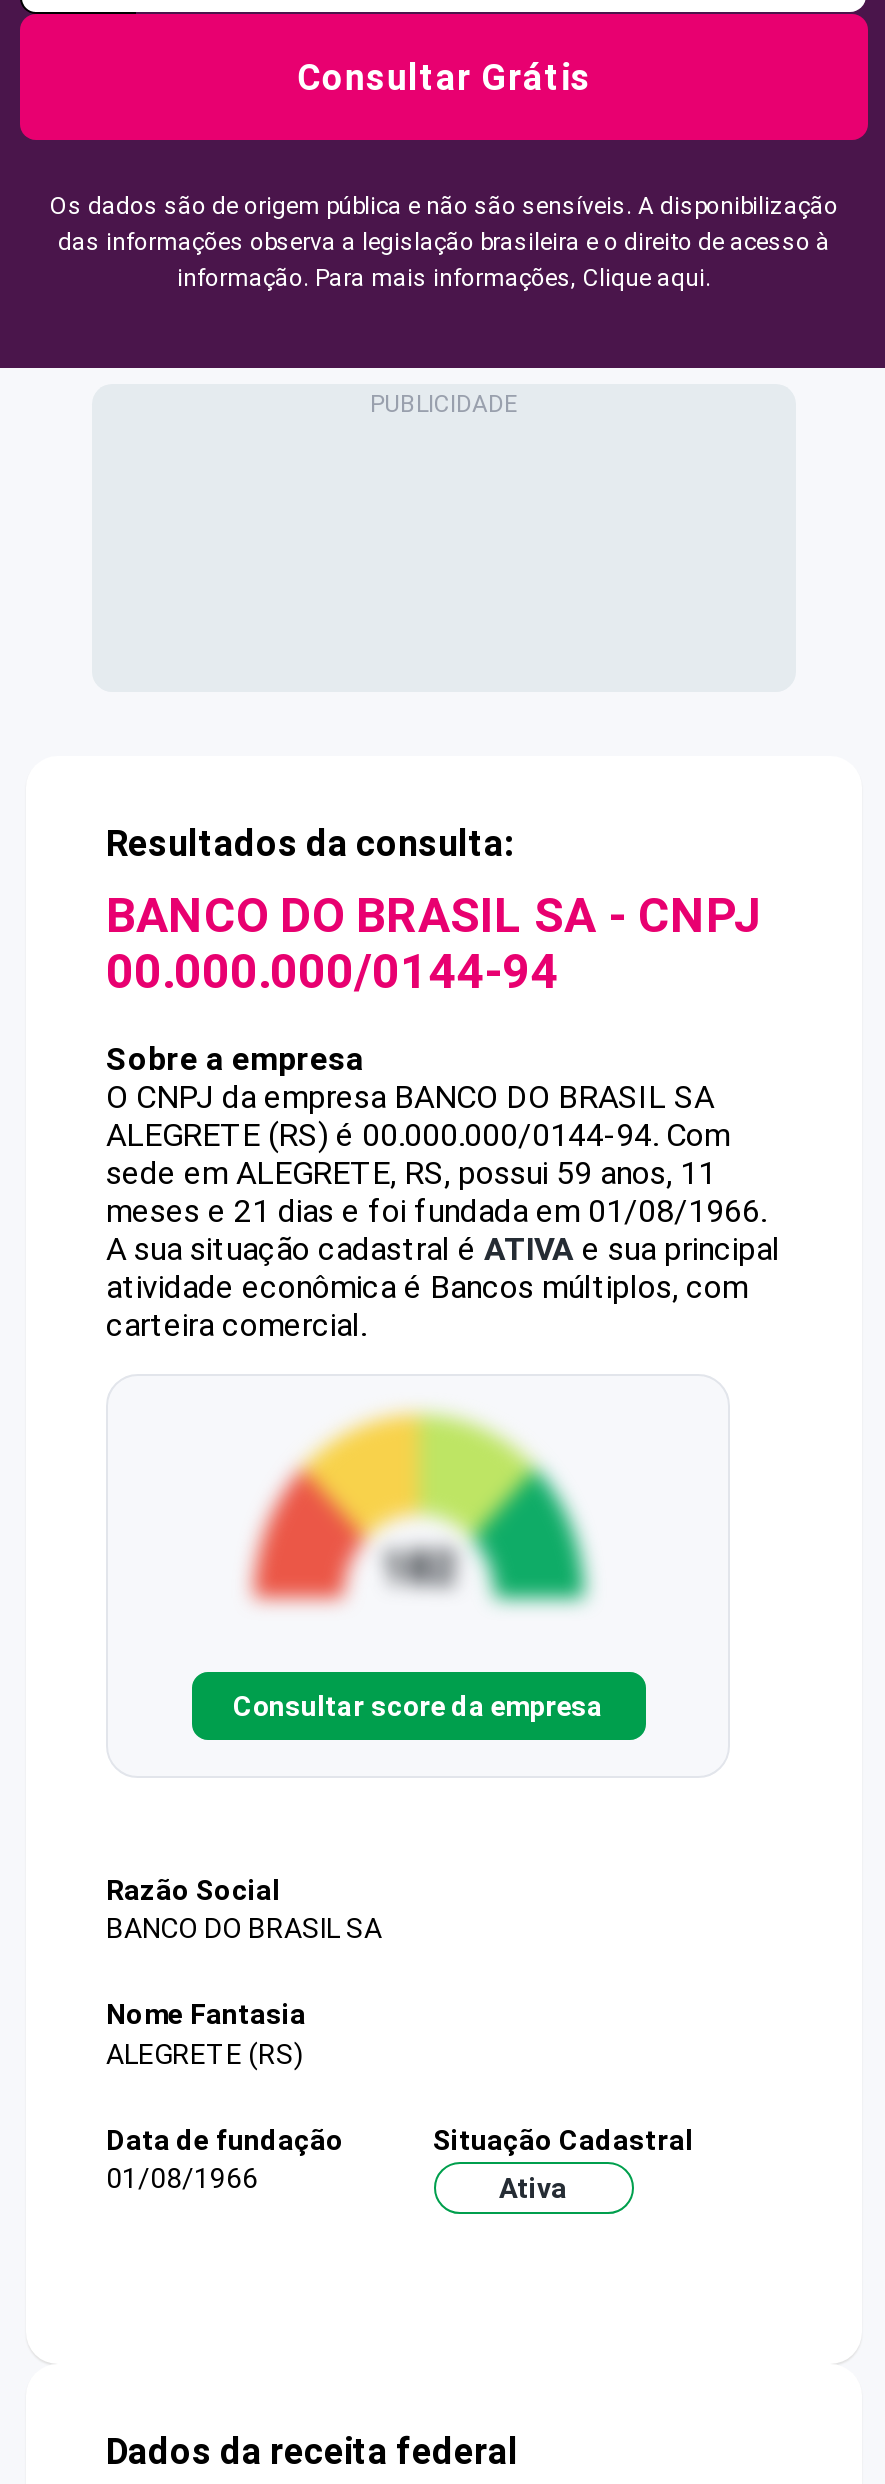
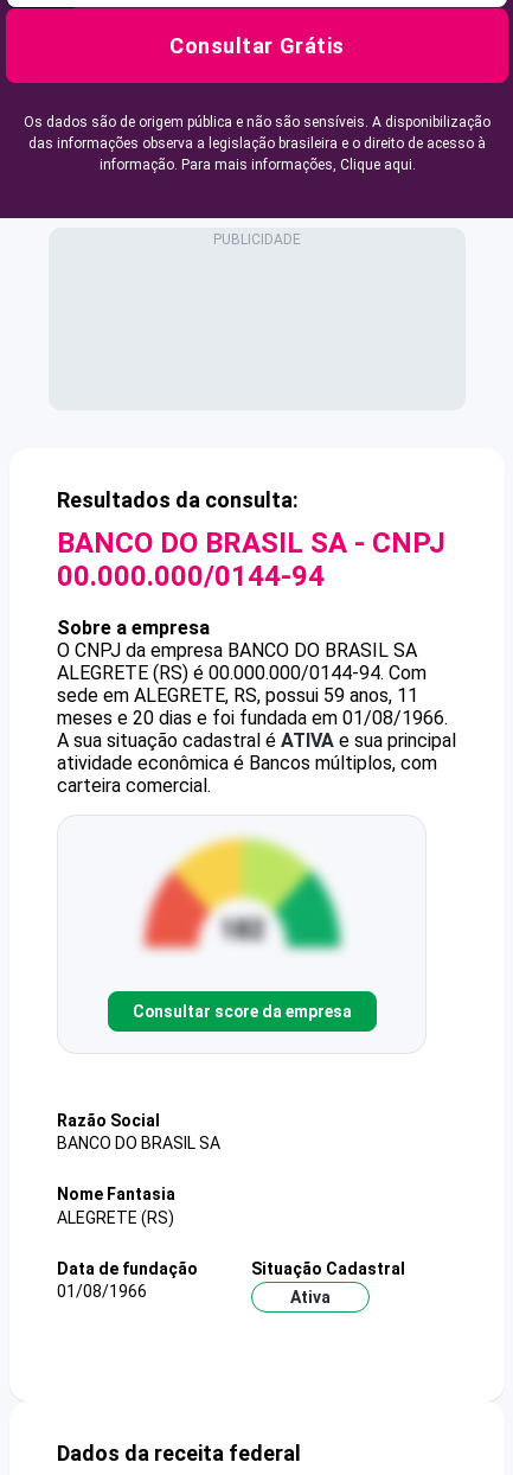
[106,1192,766,1230] meses e 21 dias e foi fundada em 01/08/1966. -> [57,707,448,729] meses e 20 dias e foi fundada em 01/08/1966.

